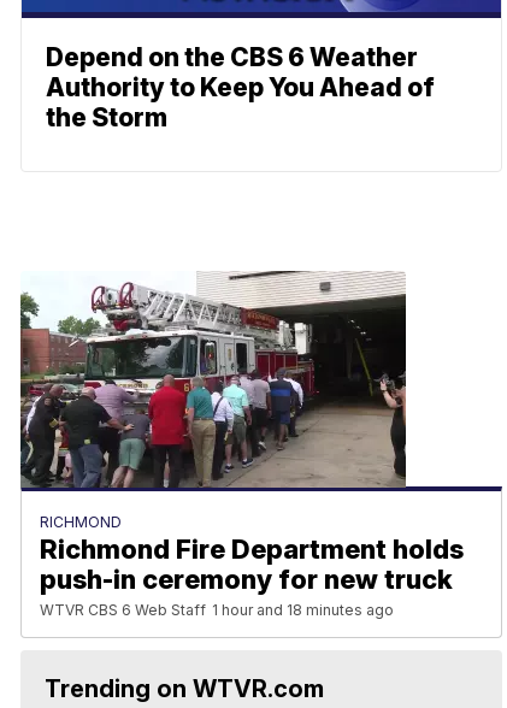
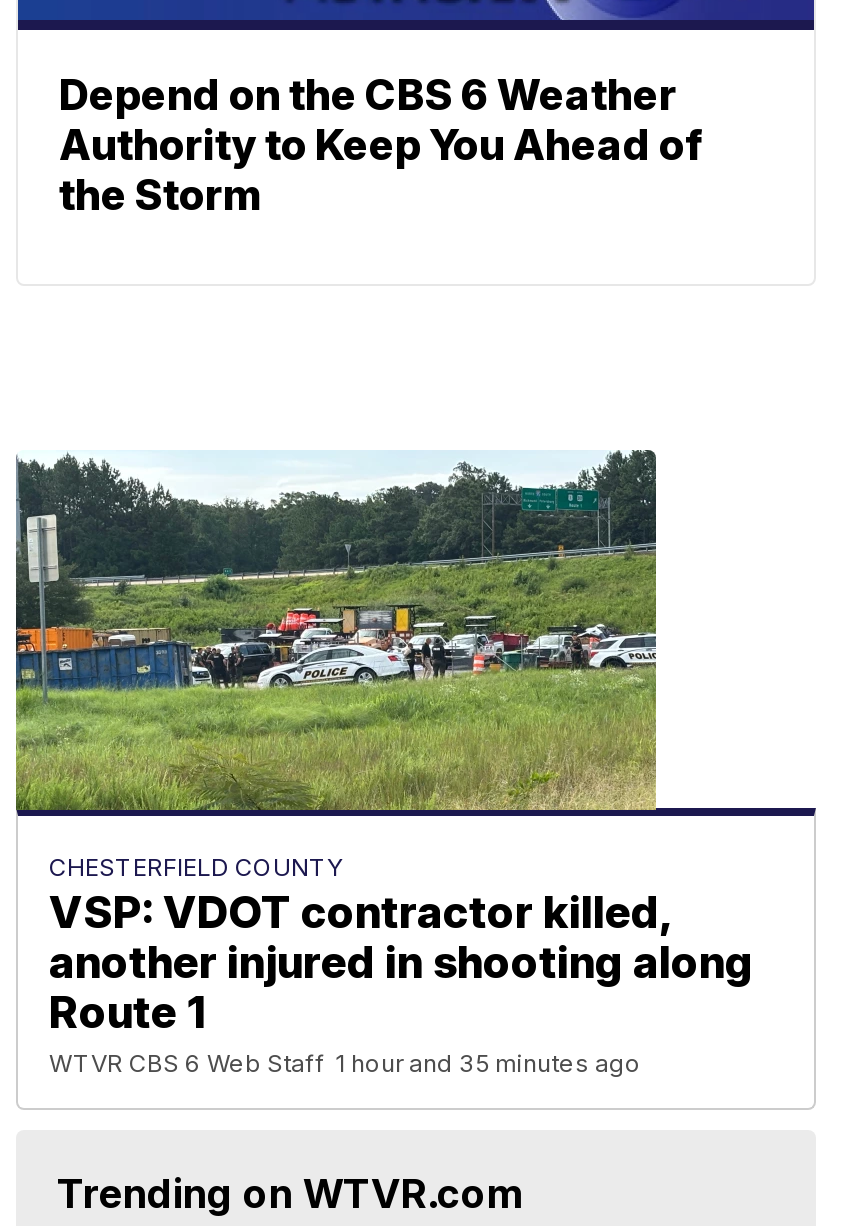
[19,270,464,619] [image] | RICHMOND | Richmond Fire Department holds | push-in ceremony for new truck | WTVR CBS 6 Web Staff 1 hour and 18 minutes ago -> [14,450,753,1079] [image] | CHESTERFIELD COUNTY | VSP: VDOT contractor killed, | another injured in shooting along | Route 1 | WTVR CBS 6 Web Staff 1 hour and 35 minutes ago

